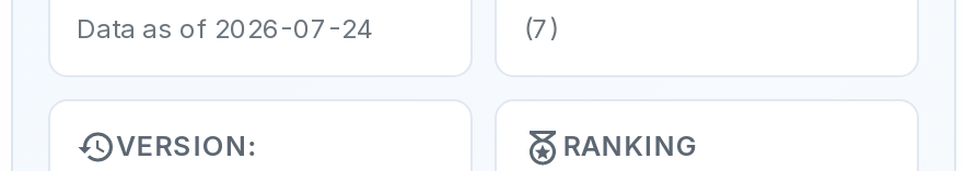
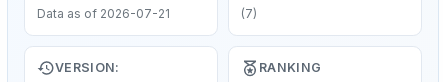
[77,11,374,44] Data as of 2026-07-24 -> [37,6,170,21] Data as of 2026-07-21

